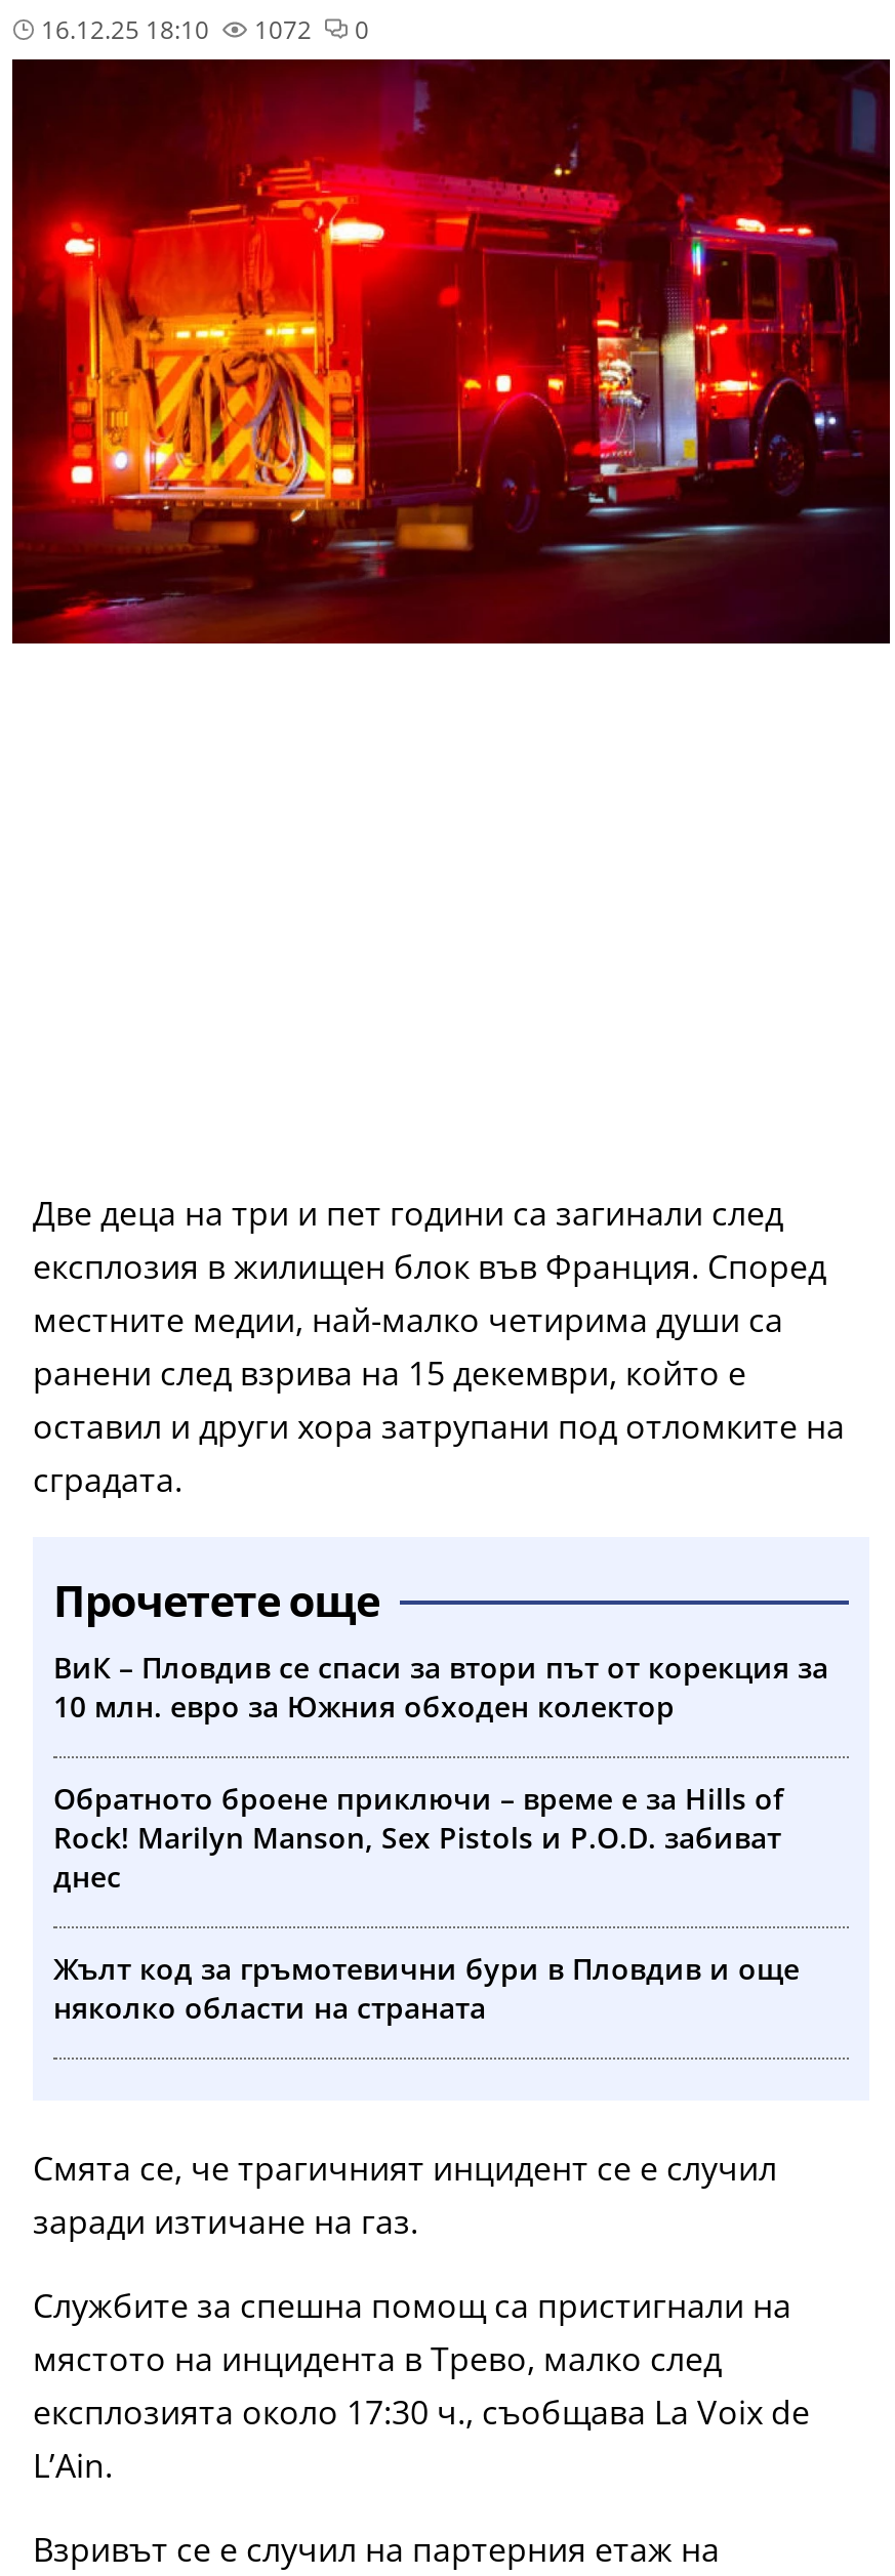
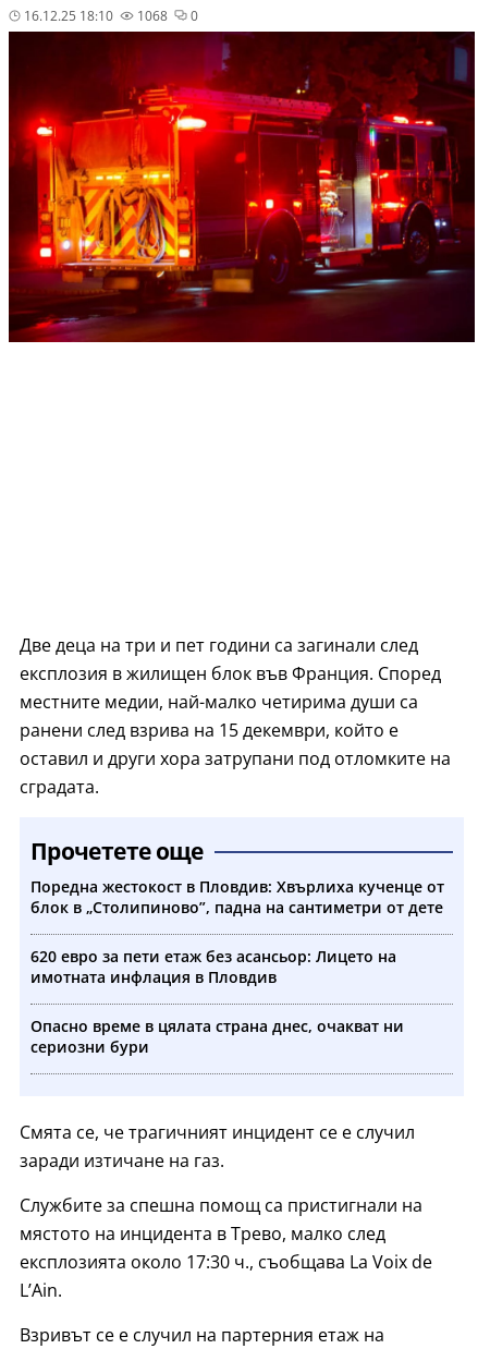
[248,12,312,47] 1072 -> [134,7,168,25] 1068
[53,1648,828,1726] ВиК – Пловдив се спаси за втори път от корекция за | 10 млн. евро за Южния обходен колектор -> [30,876,444,917] Поредна жестокост в Пловдив: Хвърлиха кученце от | блок в „Столипиново”, падна на сантиметри от дете
[53,1779,783,1896] Обратното броене приключи – време е за Hills of | Rock! Marilyn Manson, Sex Pistols и P.O.D. забиват | днес -> [30,946,396,987] 620 евро за пети етаж без асансьор: Лицето на | имотната инфлация в Пловдив
[53,1949,800,2027] Жълт код за гръмотевични бури в Пловдив и още | няколко области на страната -> [30,1016,404,1057] Опасно време в цялата страна днес, очакват ни | сериозни бури

